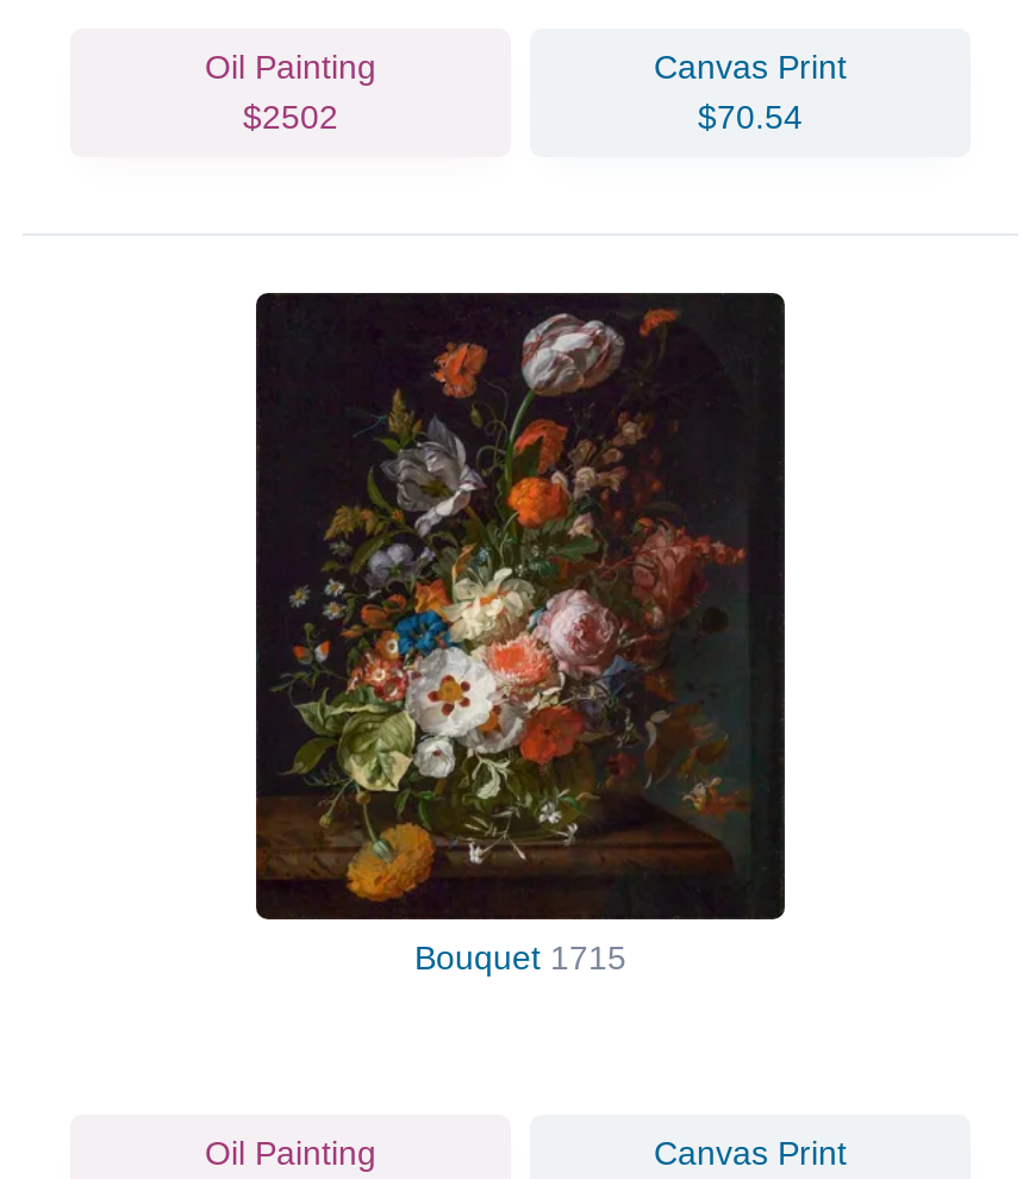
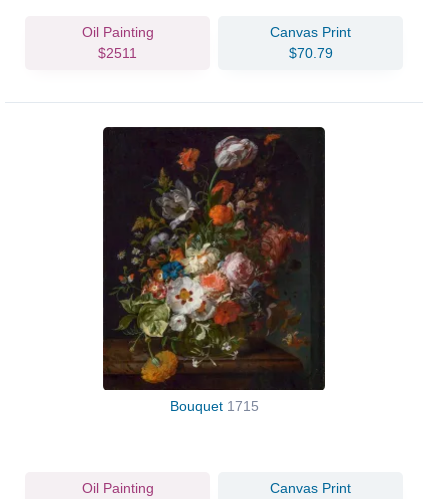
[243,97,338,135] $2502 -> [98,45,137,61] $2511
[698,97,803,135] $70.54 -> [288,45,332,61] $70.79

